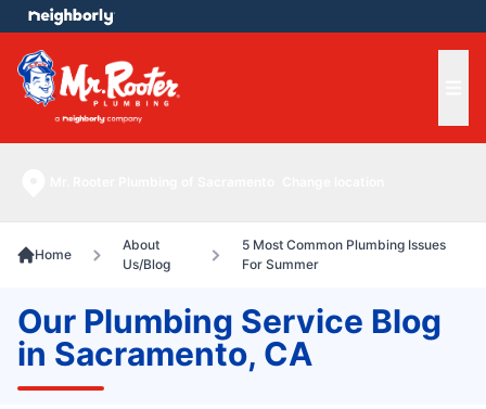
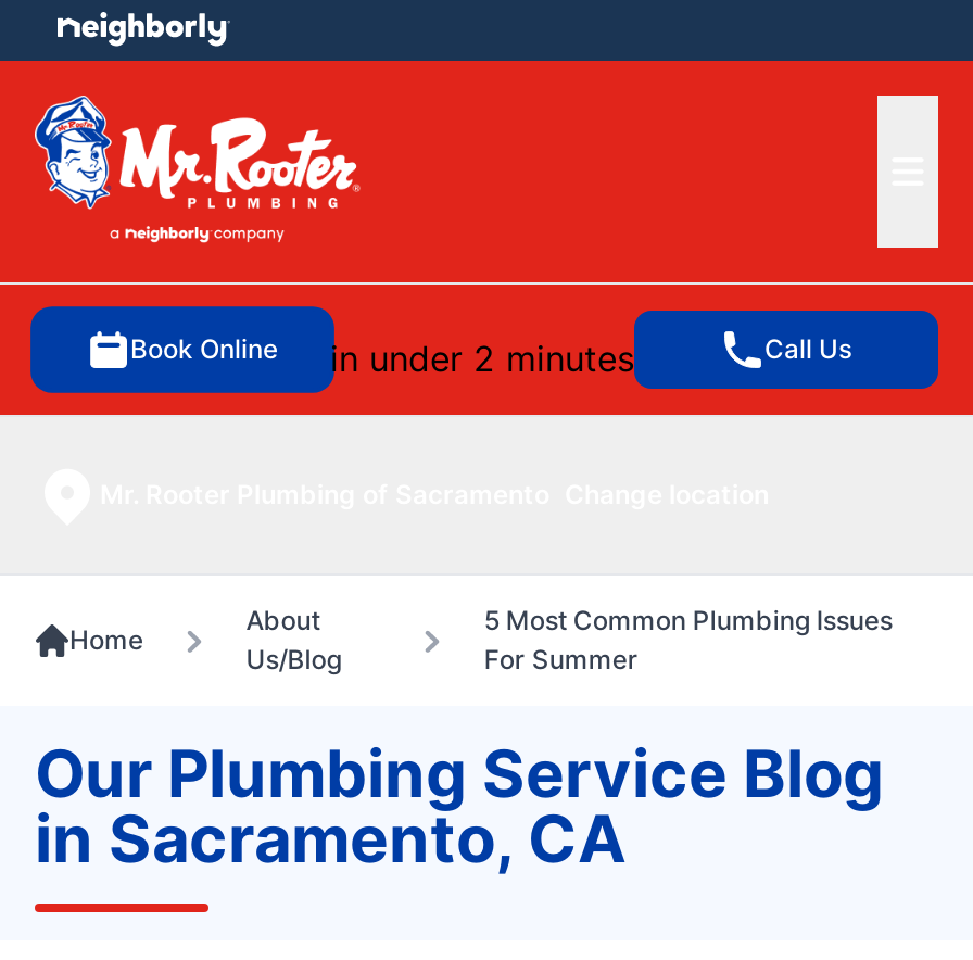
none -> [130,332,851,380] Book Online | in under 2 minutes | Call Us

